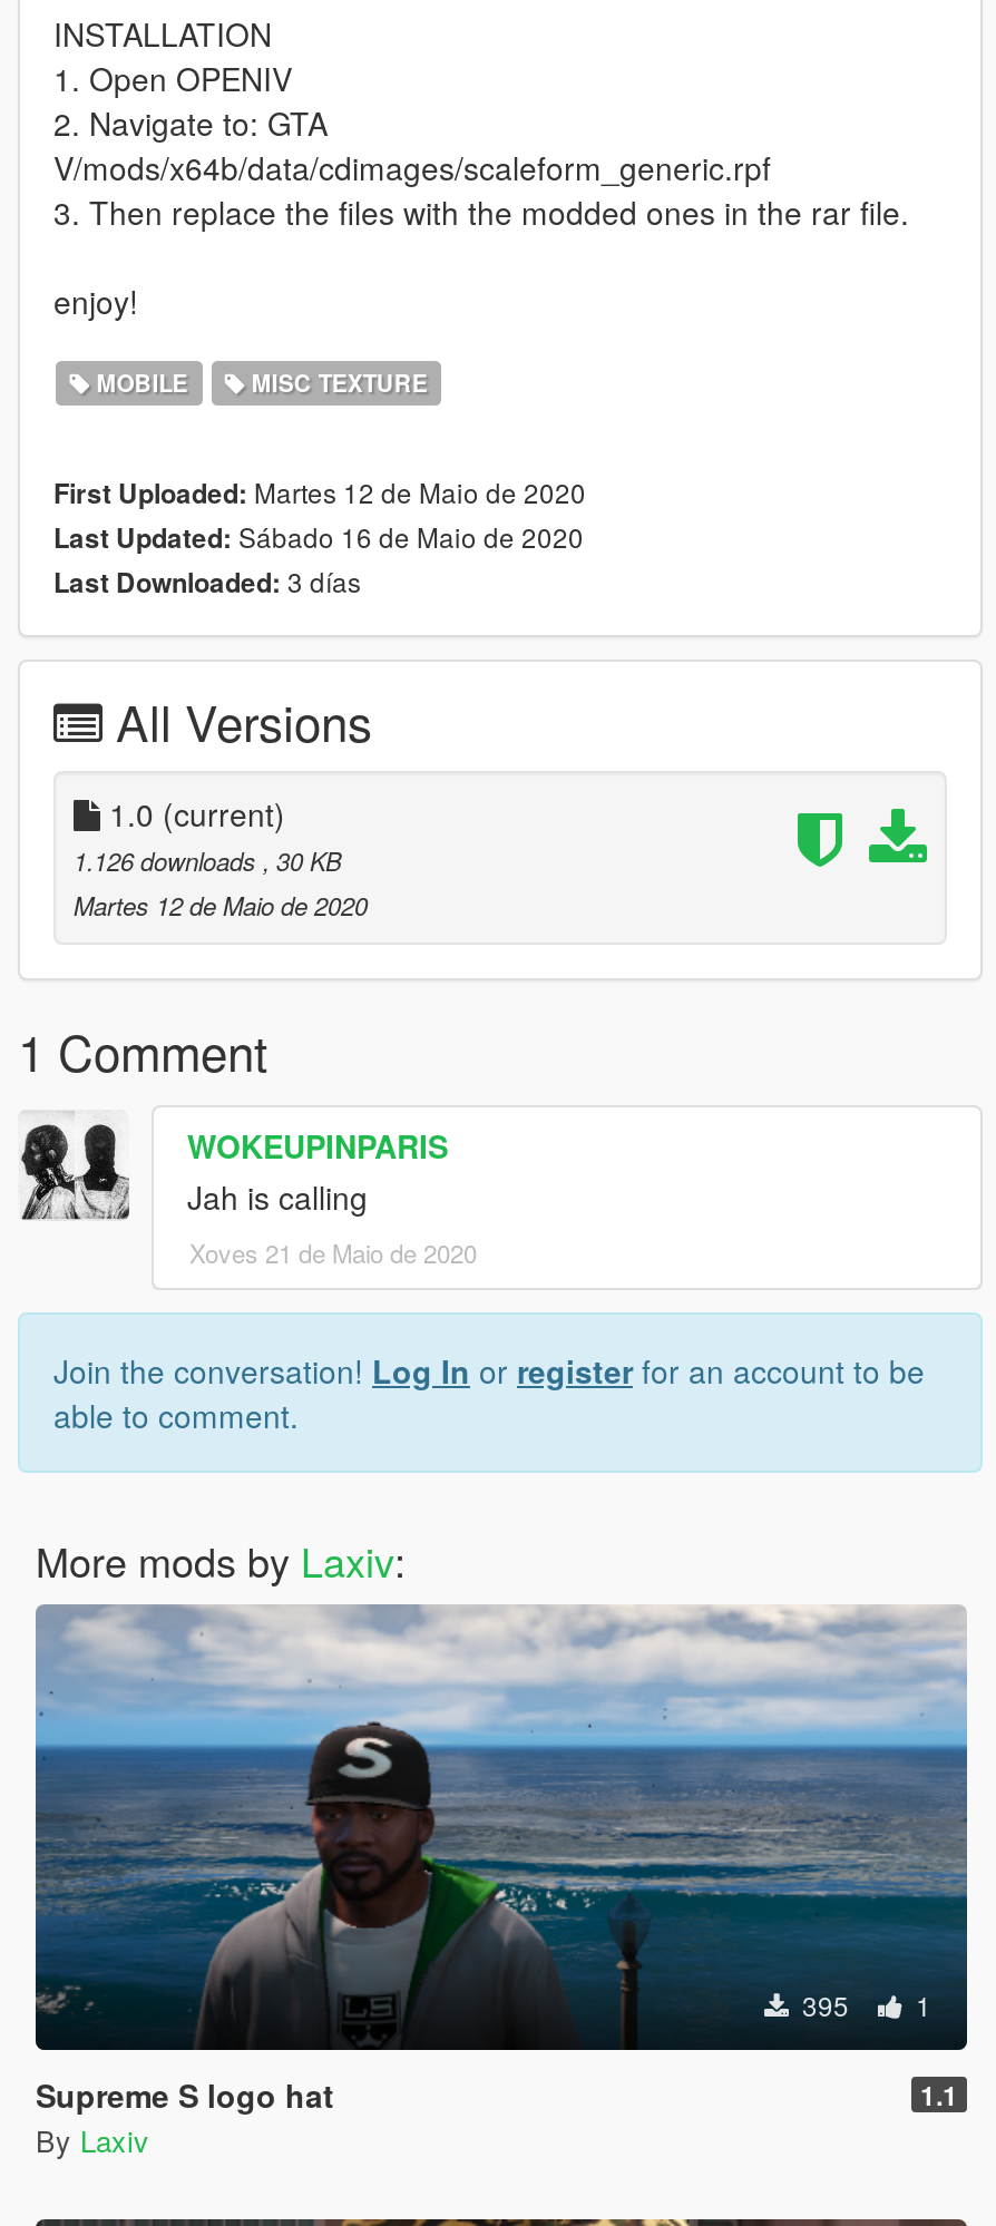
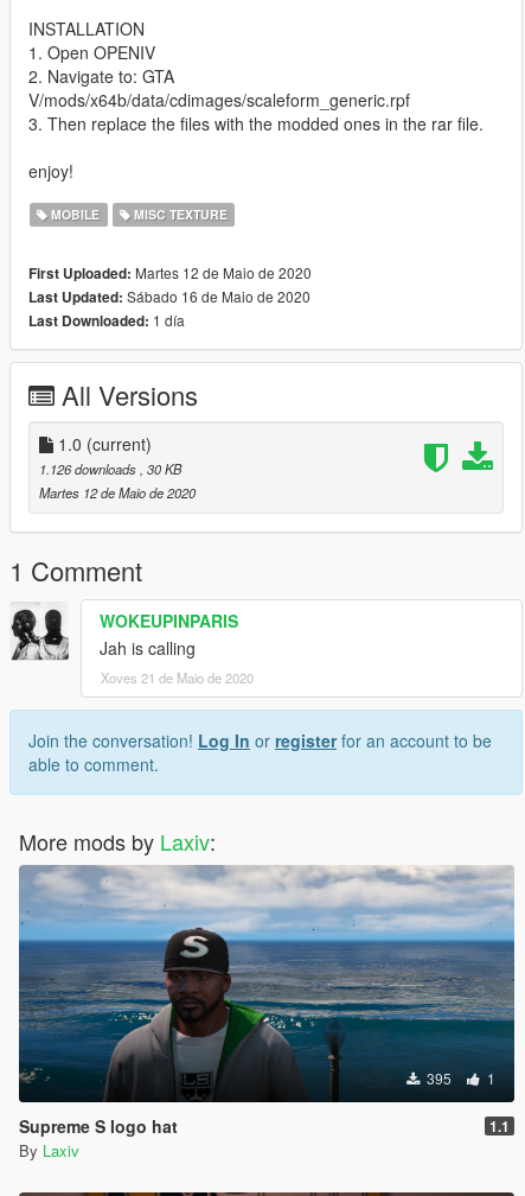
[53,561,361,601] Last Downloaded: 3 días -> [28,309,185,331] Last Downloaded: 1 día

